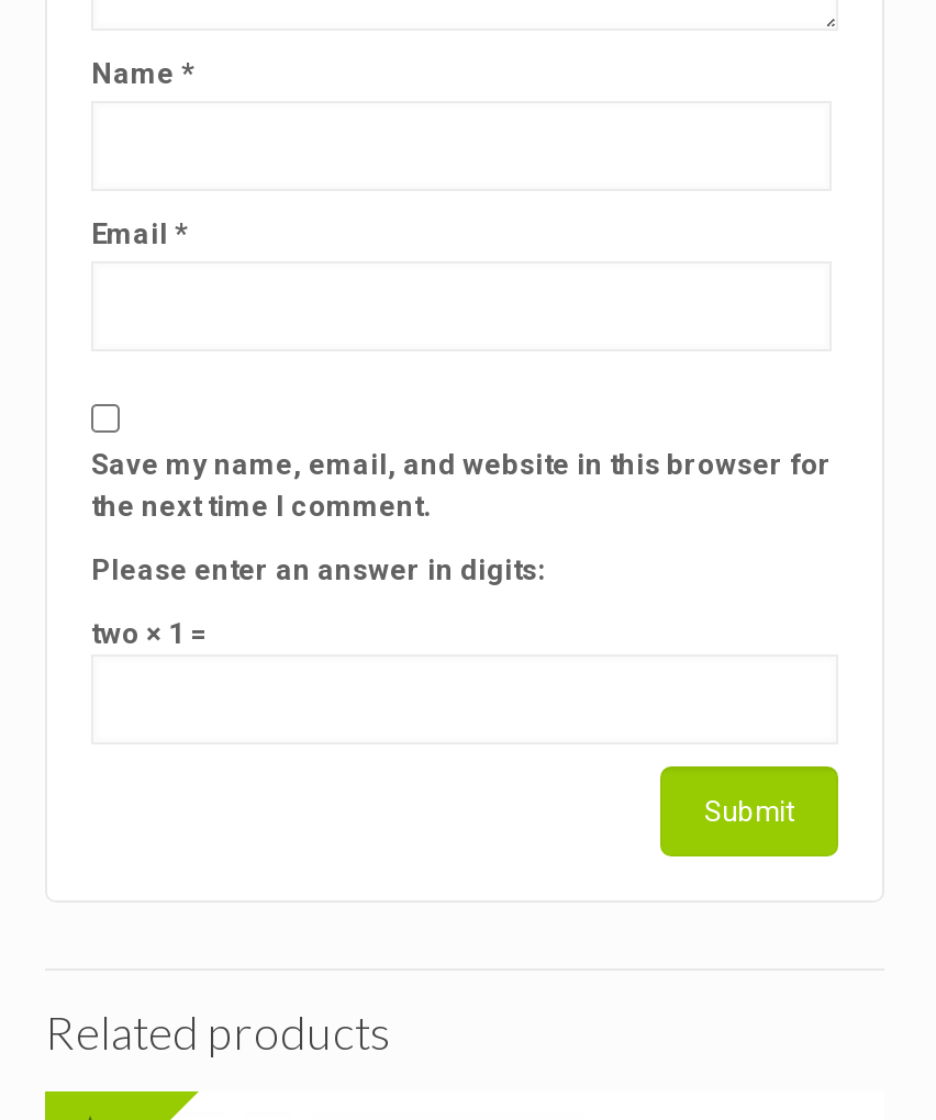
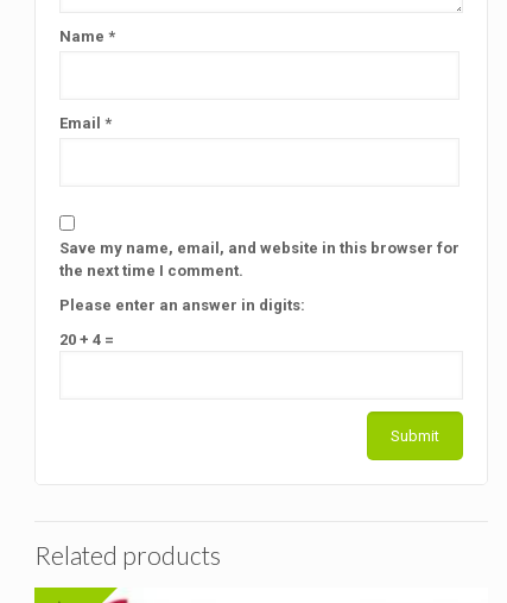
[91,618,208,650] two × 1 = -> [59,331,114,349] 20 + 4 =

